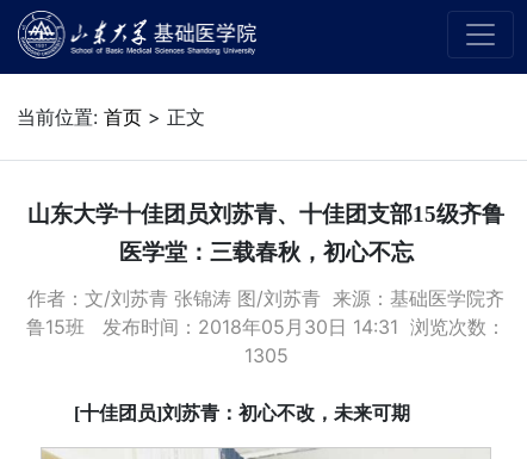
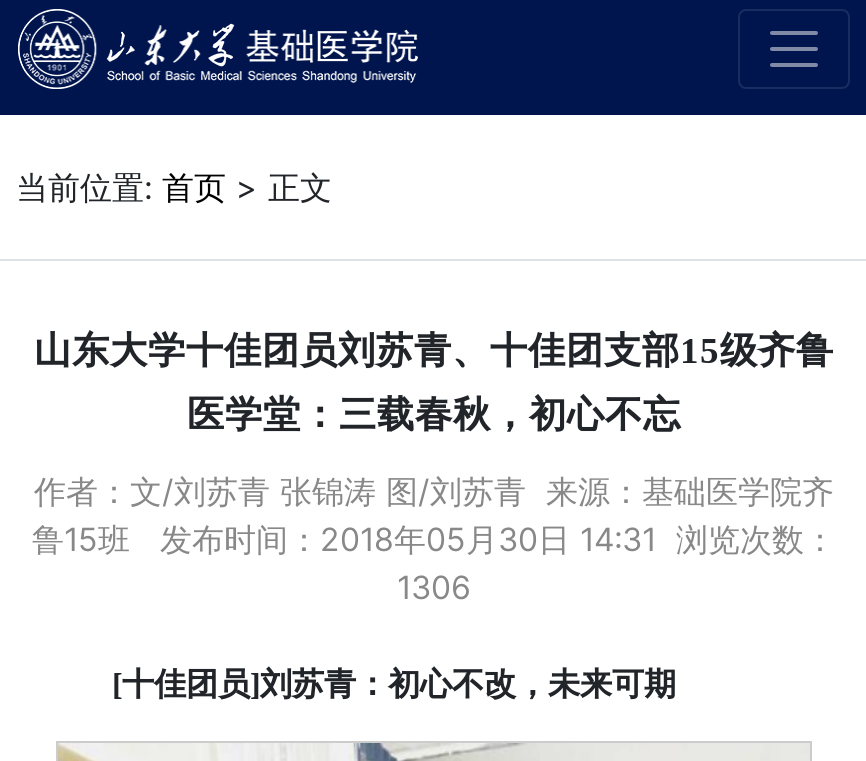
[244,343,288,367] 1305 -> [397,566,471,606] 1306

